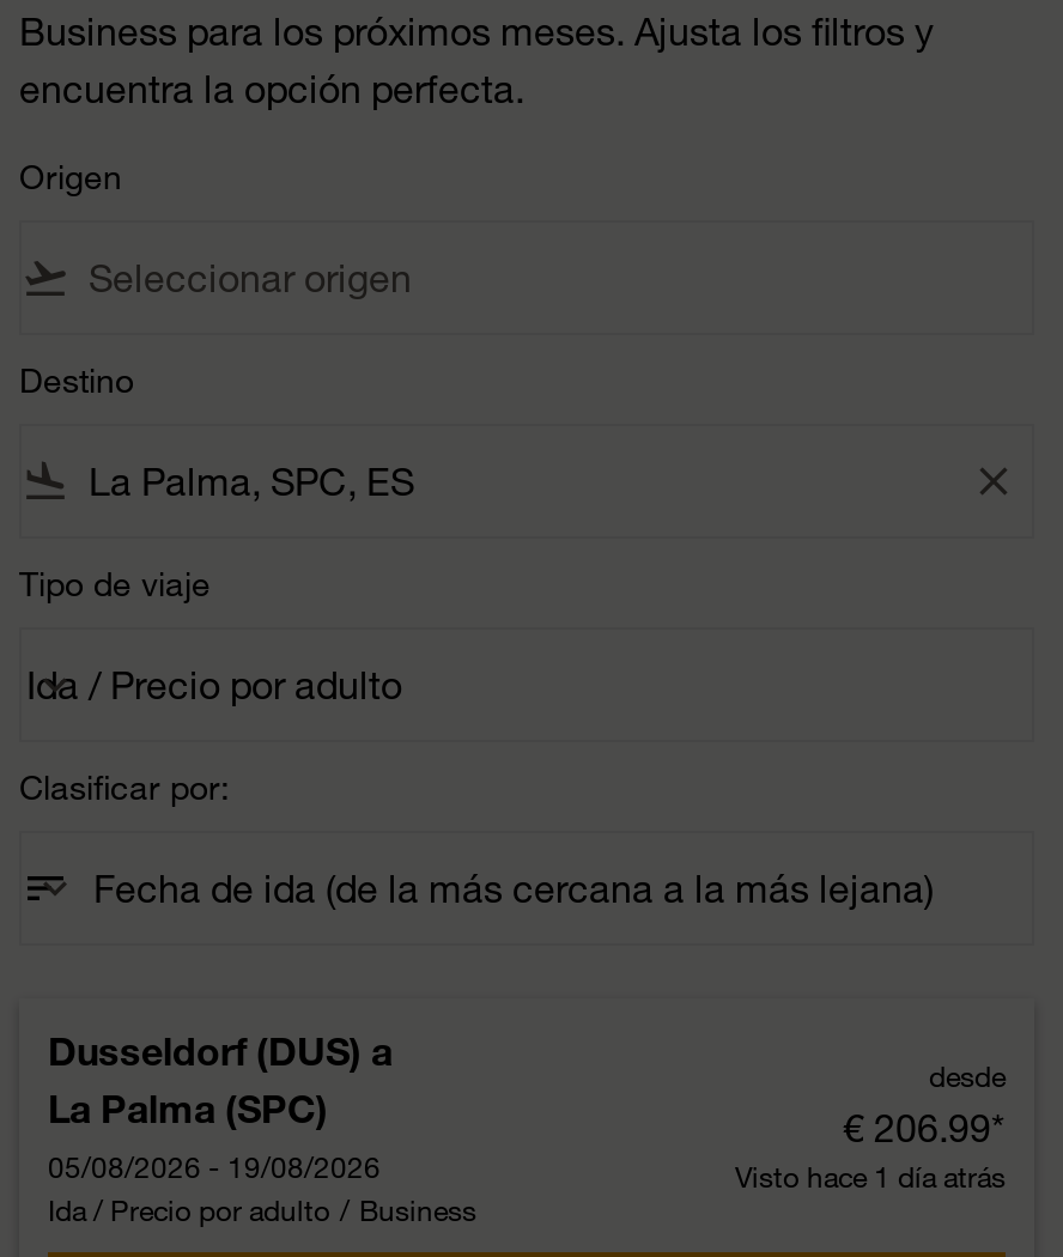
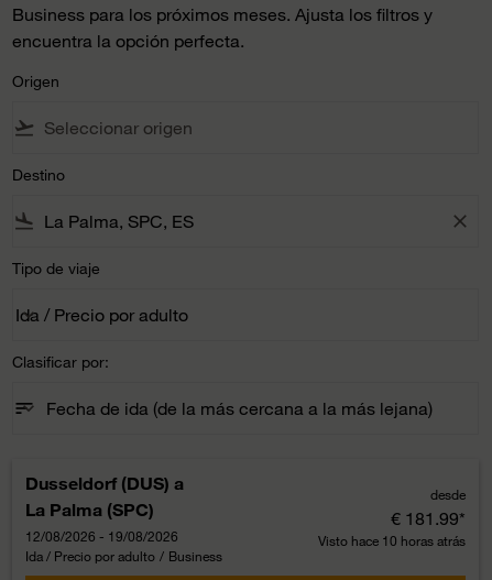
[843,1104,1006,1149] € 206.99* -> [391,507,466,528] € 181.99*
[48,1149,381,1185] 05/08/2026 - 19/08/2026 -> [25,528,178,545] 12/08/2026 - 19/08/2026
[735,1159,1006,1195] Visto hace 1 día atrás -> [318,533,466,549] Visto hace 10 horas atrás

